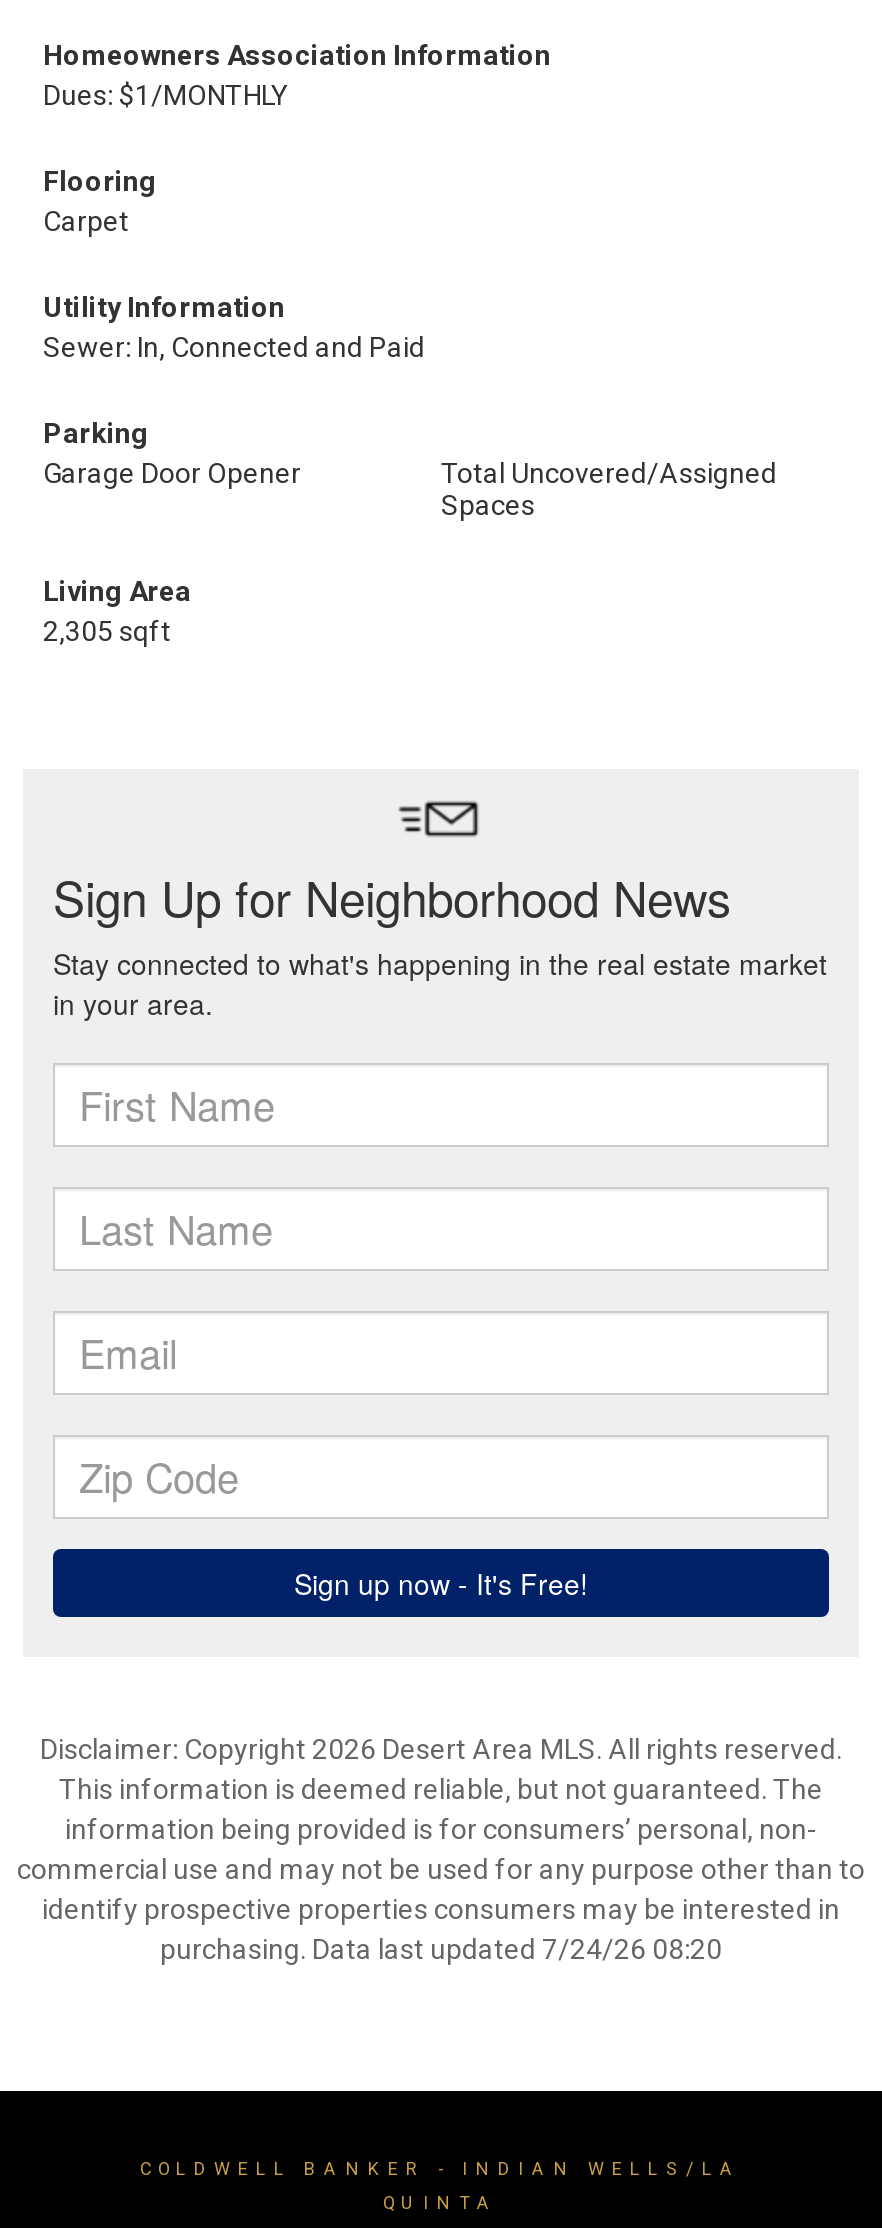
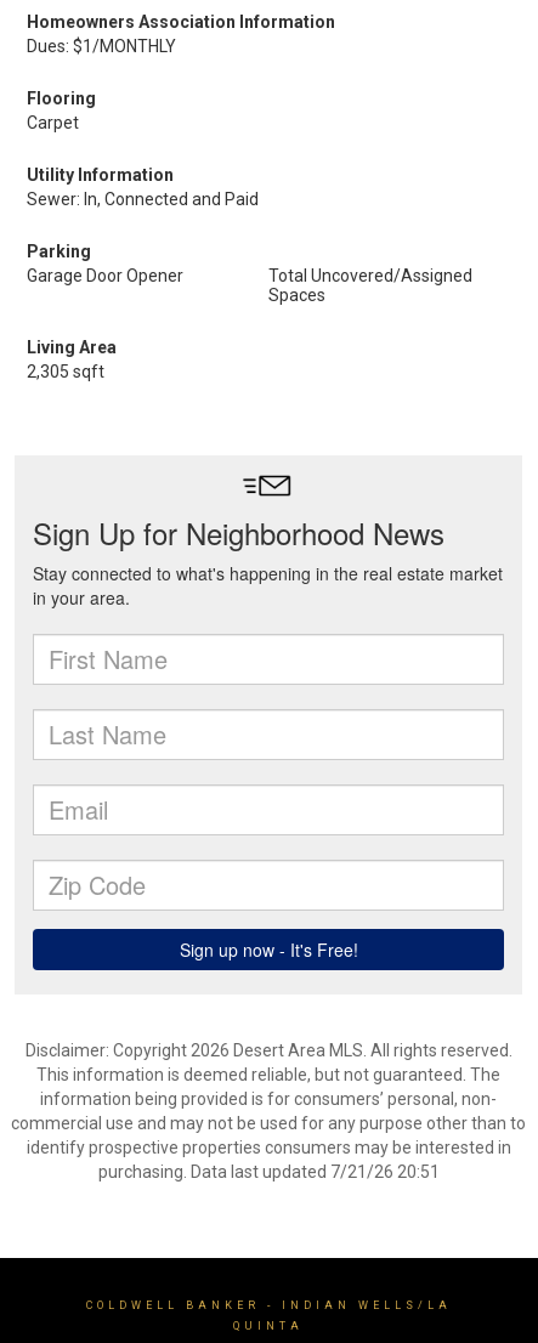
[160,1933,722,1965] purchasing. Data last updated 7/24/26 08:20 -> [98,1162,439,1181] purchasing. Data last updated 7/21/26 20:51

